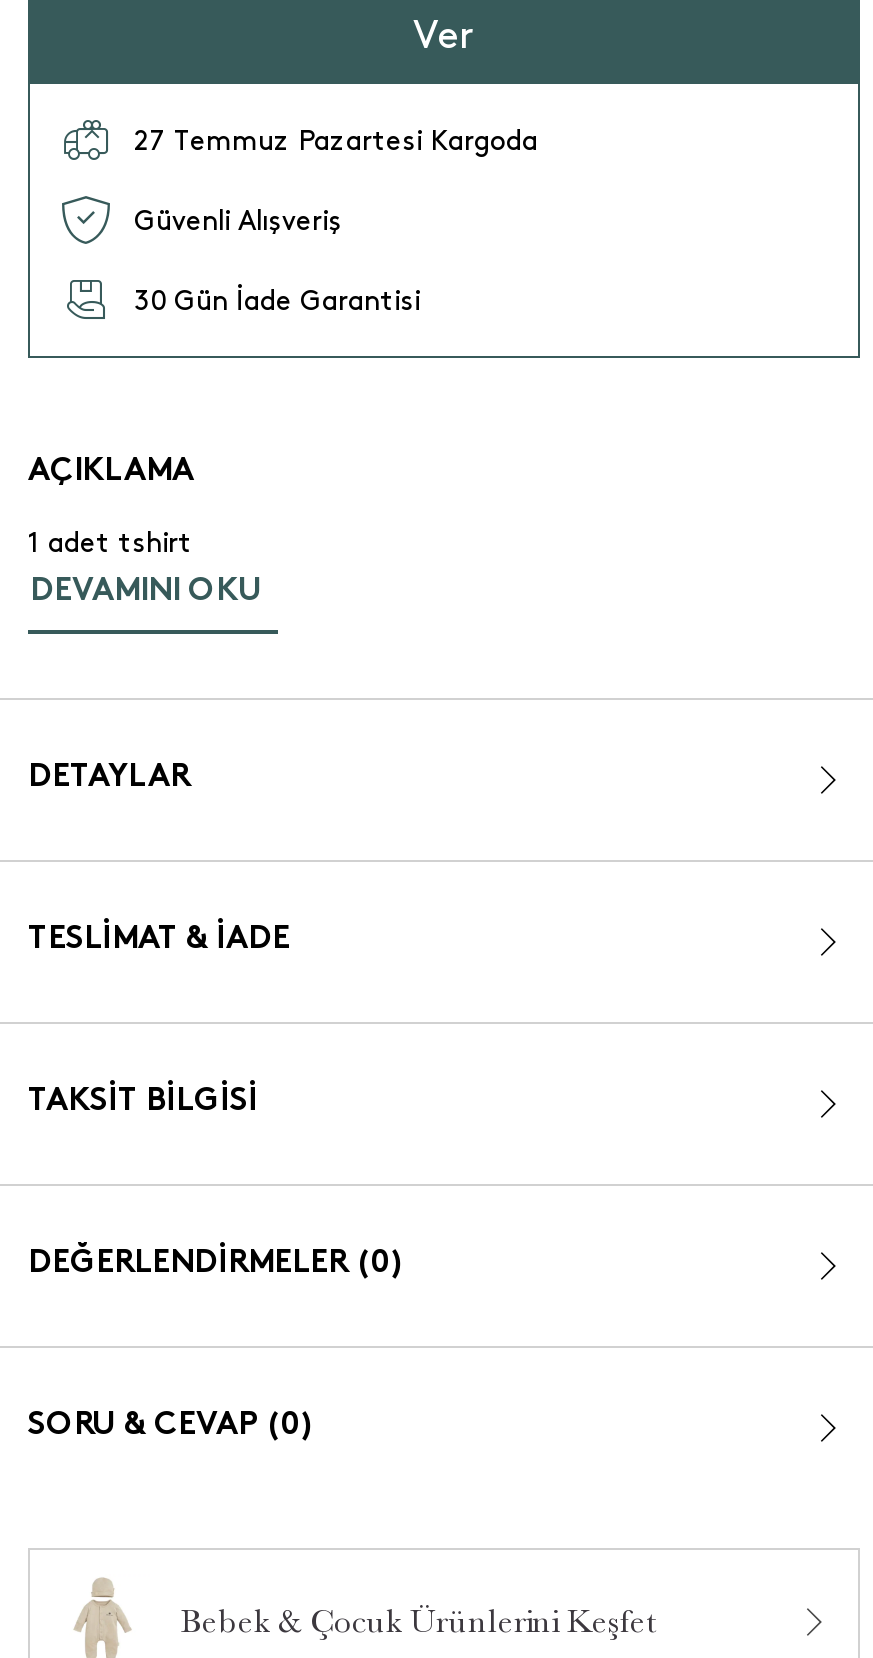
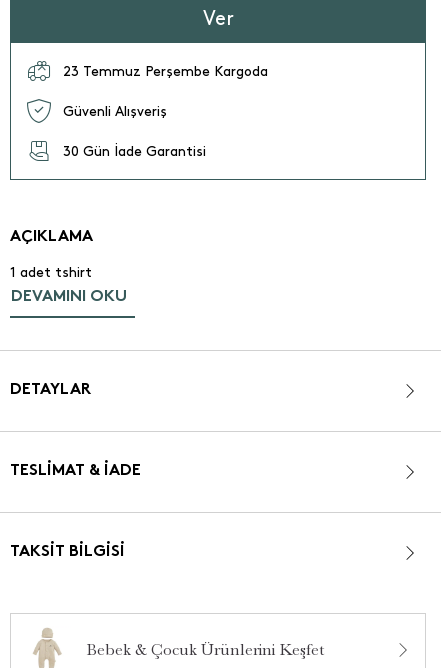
[134,128,538,154] 27 Temmuz Pazartesi Kargoda -> [63,65,268,78] 23 Temmuz Perşembe Kargoda
[28,1249,404,1279] DEĞERLENDİRMELER (0) -> none
[28,1411,314,1441] SORU & CEVAP (0) -> none

